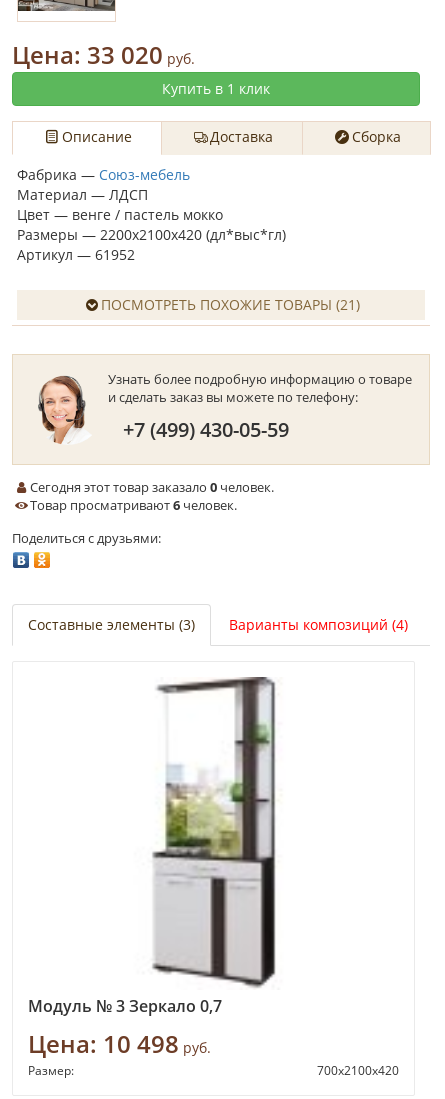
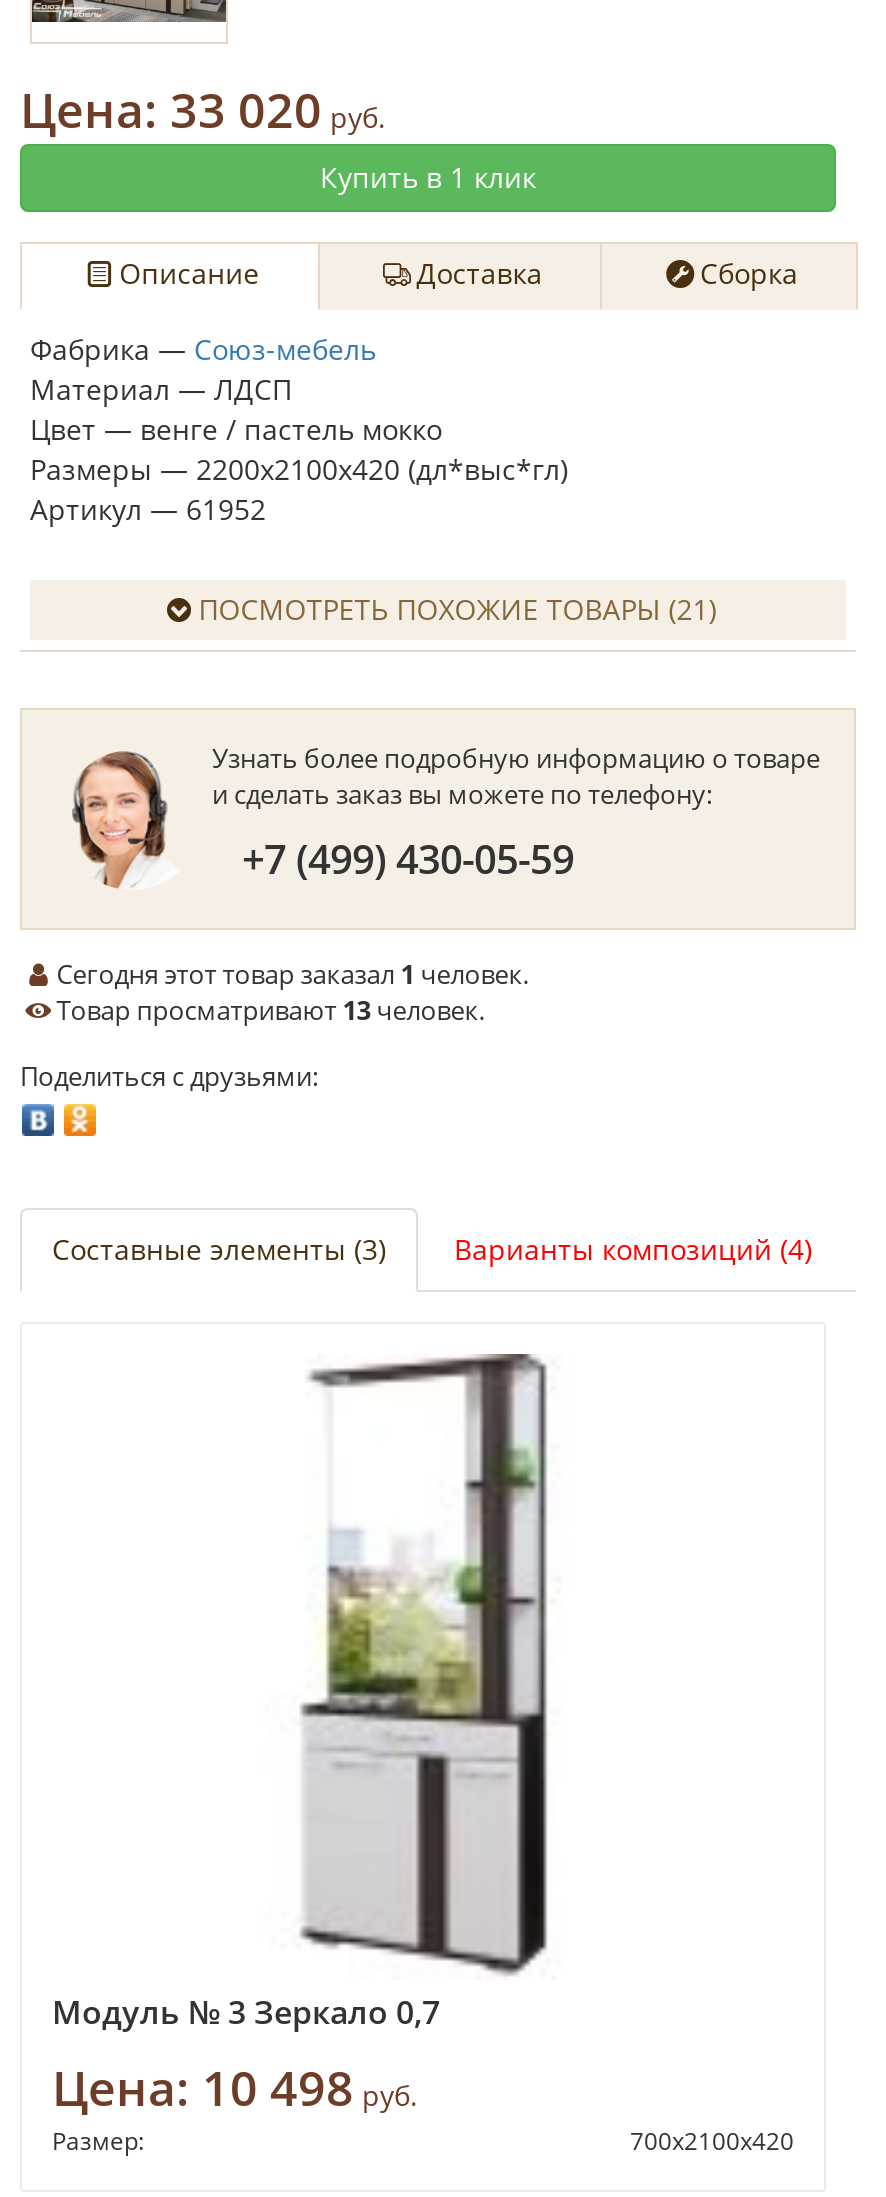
[30,478,274,496] Сегодня этот товар заказало 0 человек. -> [56,956,528,992] Сегодня этот товар заказал 1 человек.
[30,496,237,514] Товар просматривают 6 человек. -> [56,992,484,1028] Товар просматривают 13 человек.

